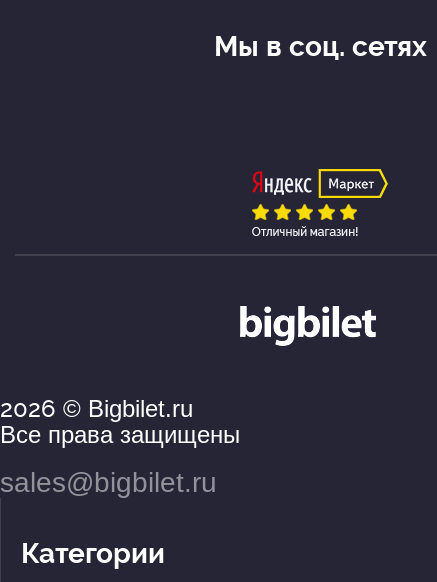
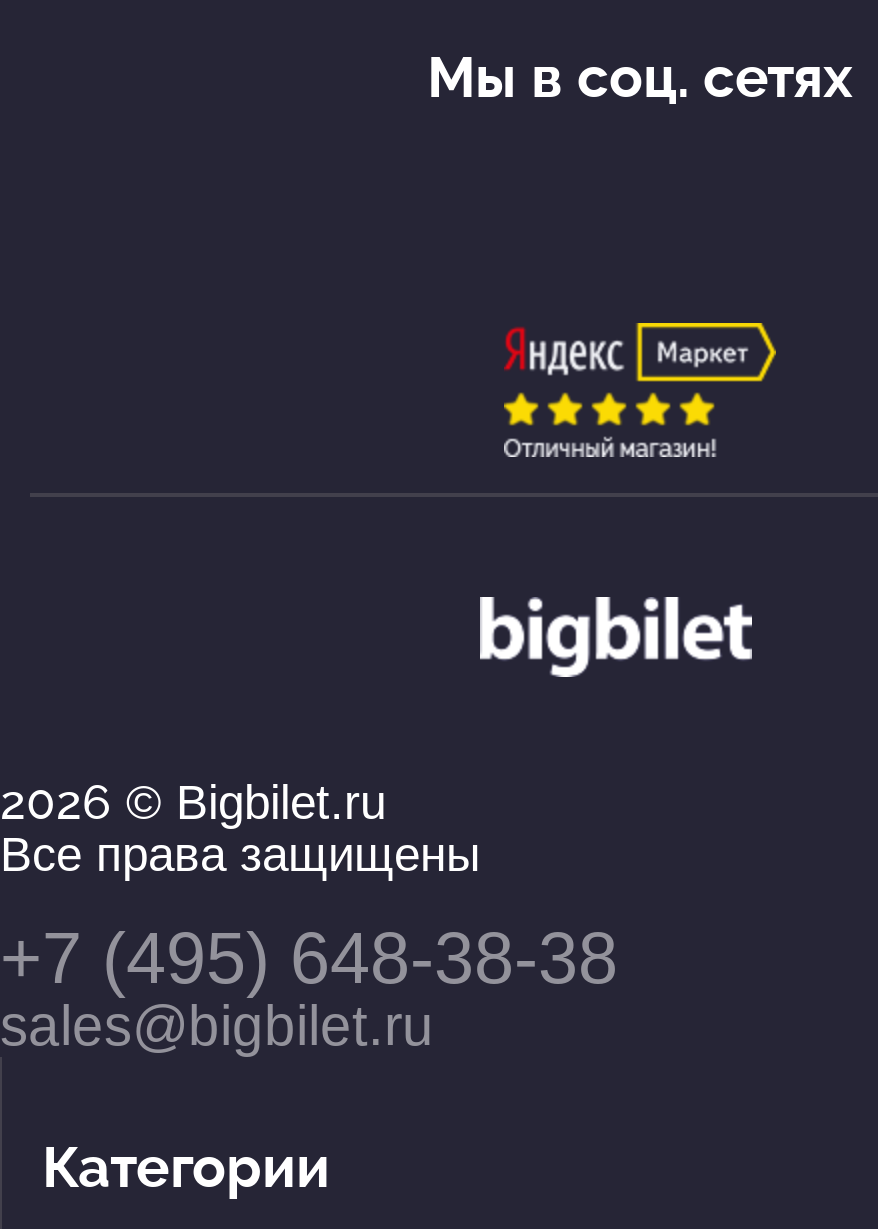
none -> [0,917,618,999] +7 (495) 648-38-38

